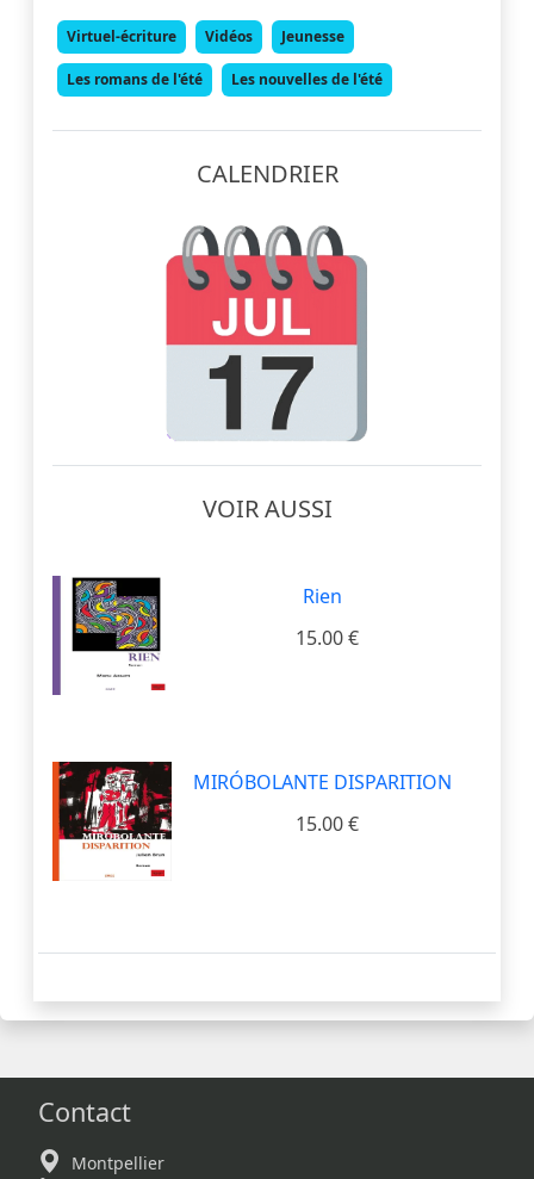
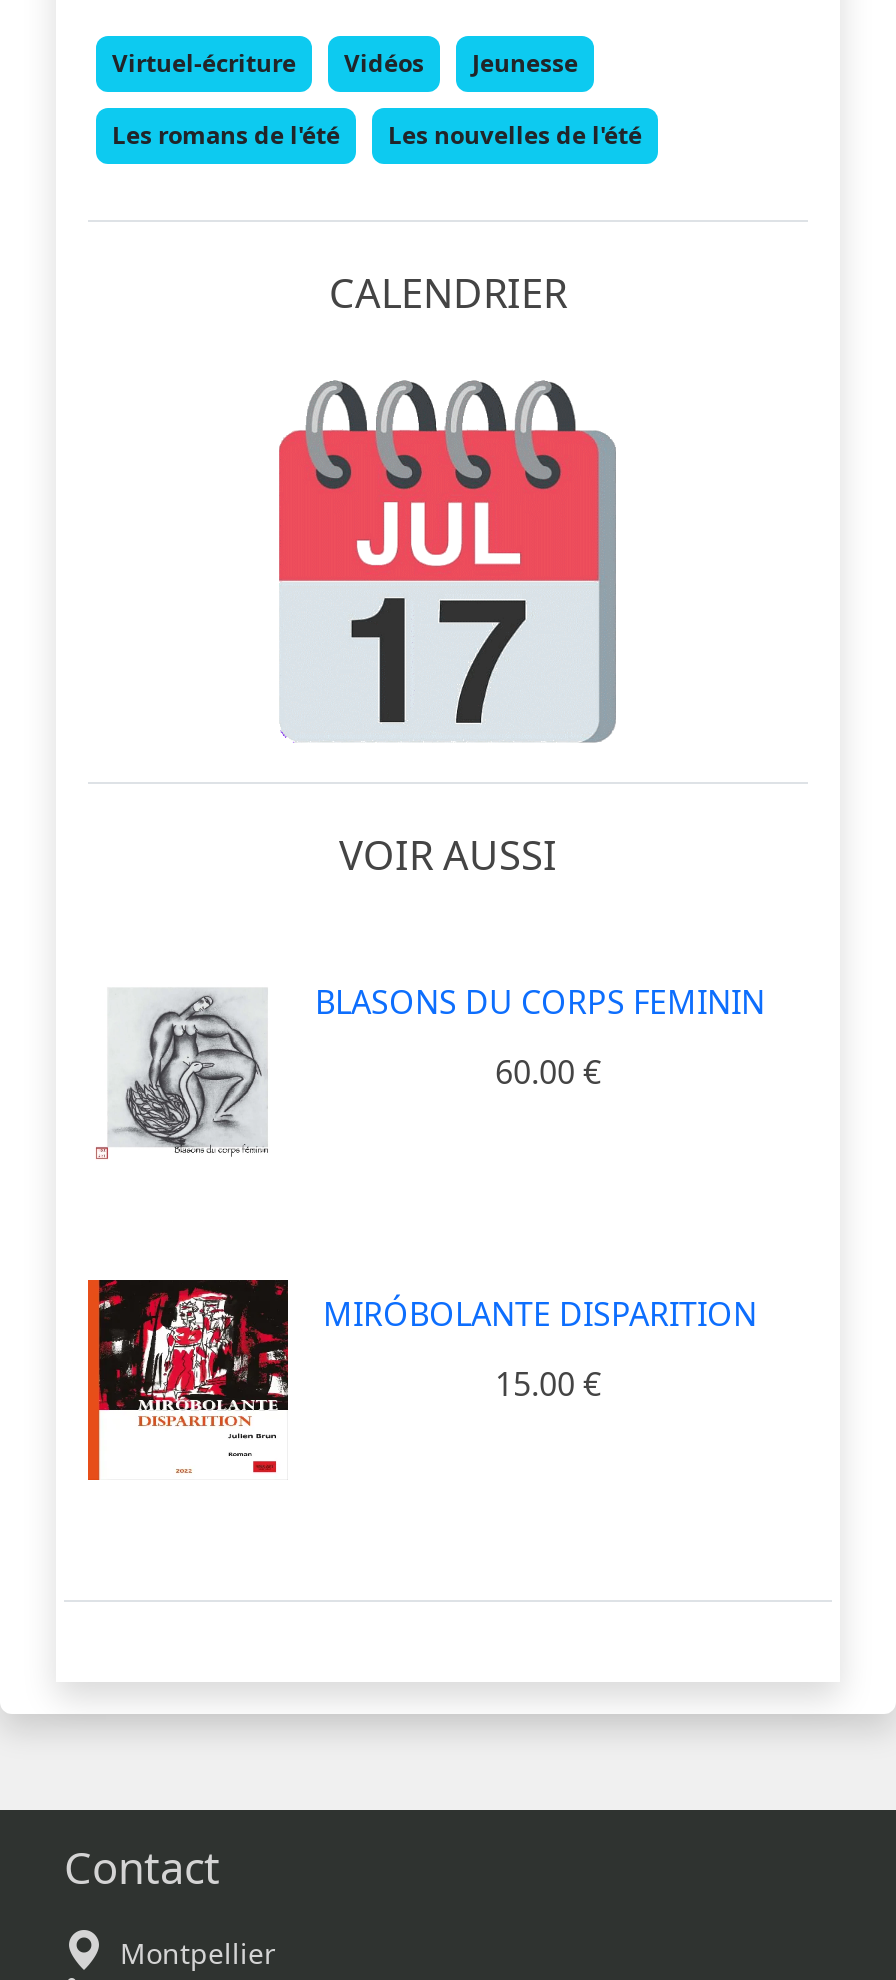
[51,575,167,696] [image] -> [88,968,278,1168] [image]
[302,583,341,609] Rien -> [315,980,765,1024] BLASONS DU CORPS FEMININ
[295,625,358,651] 15.00 € -> [495,1050,601,1094] 60.00 €

